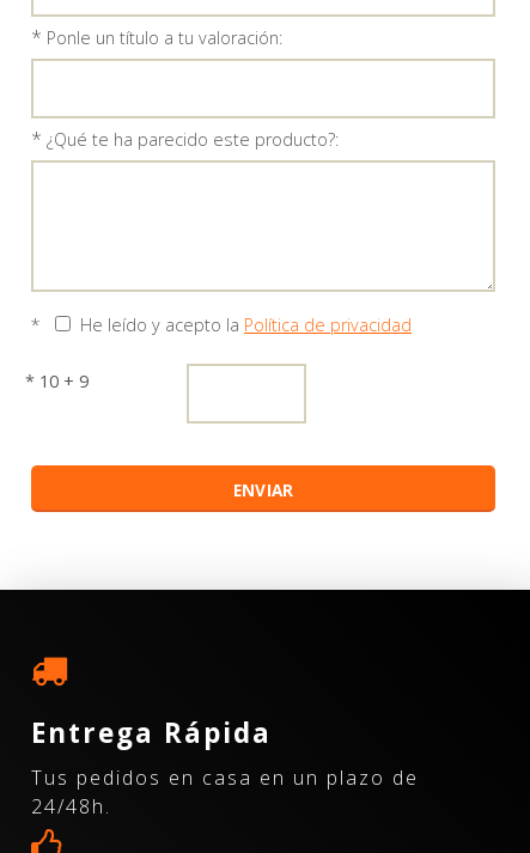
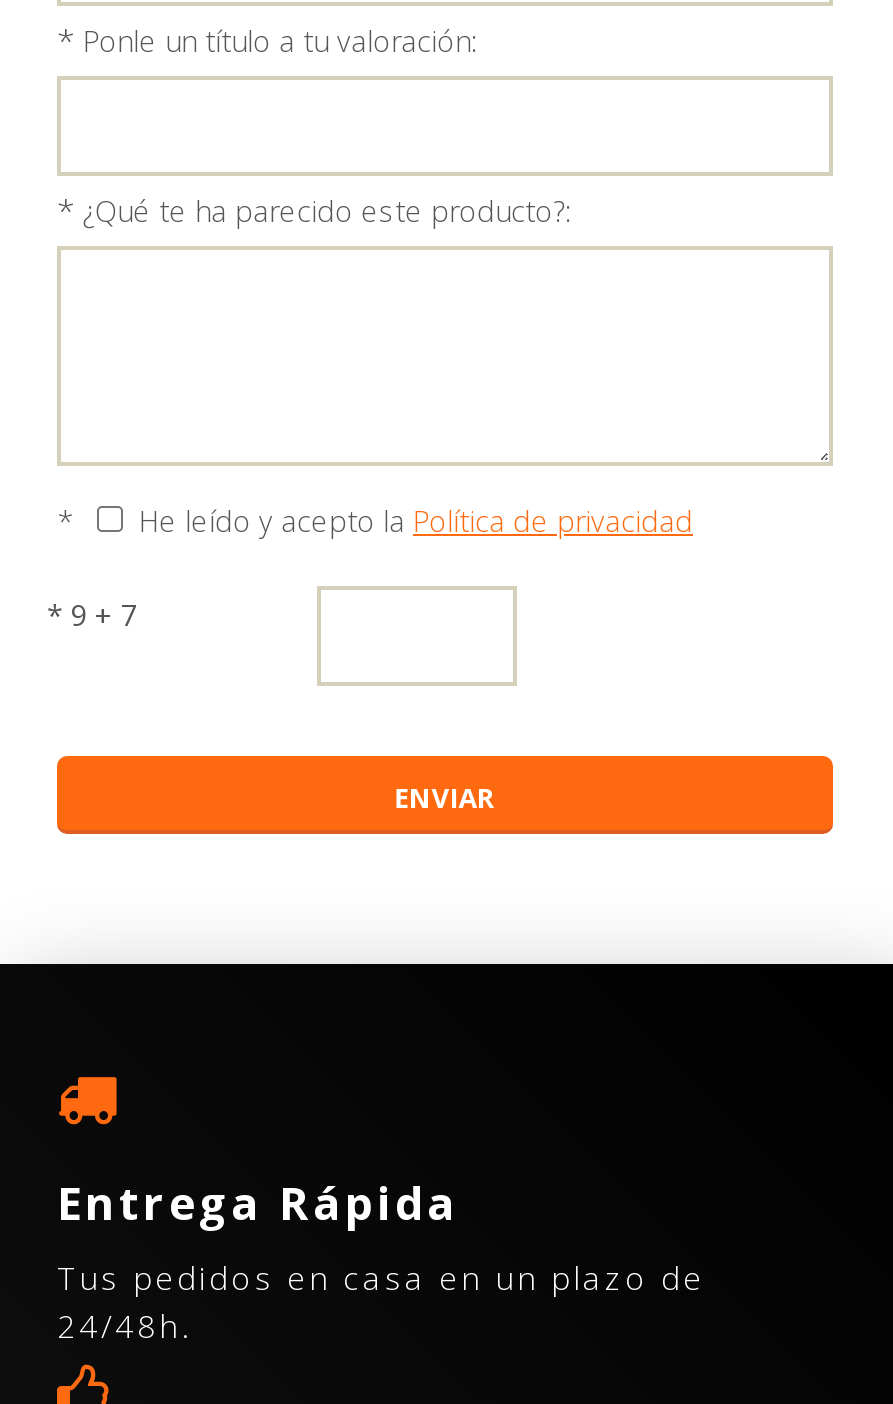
[25,370,89,393] * 10 + 9 -> [47,597,137,635] * 9 + 7

